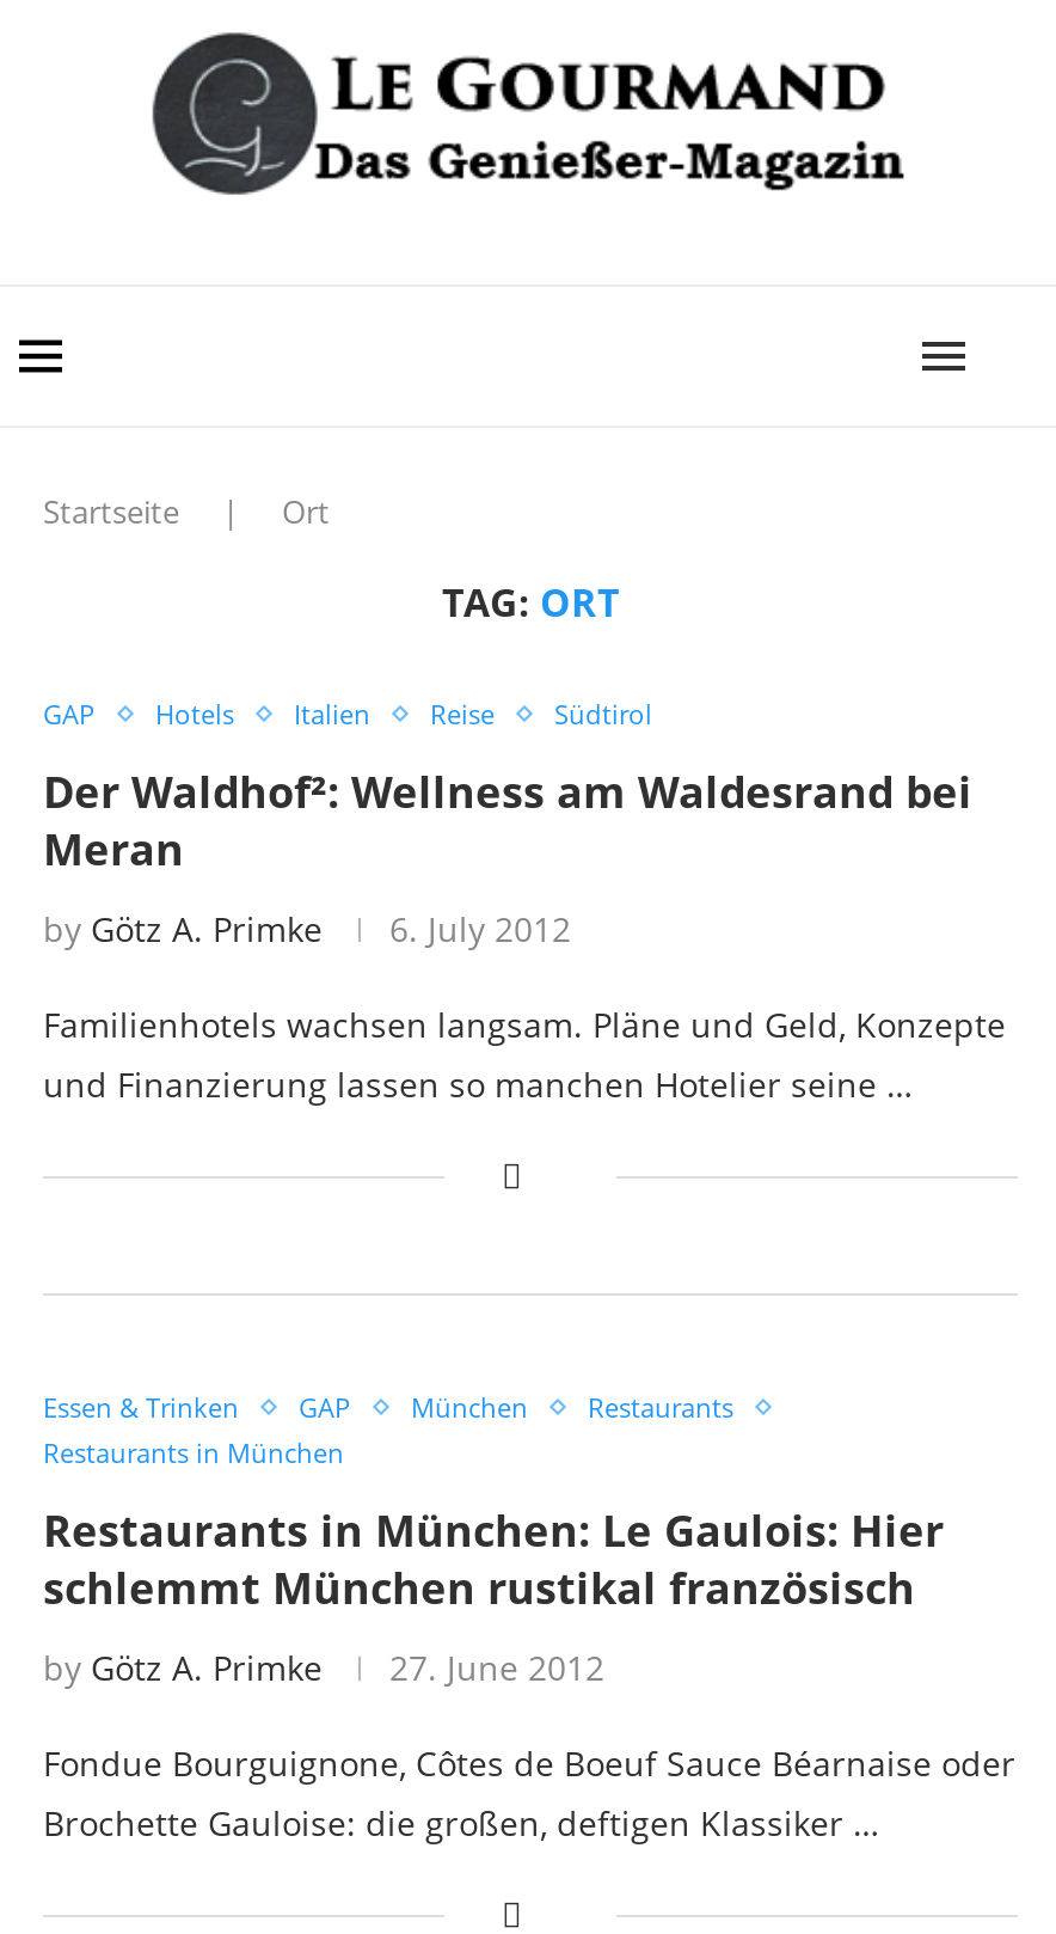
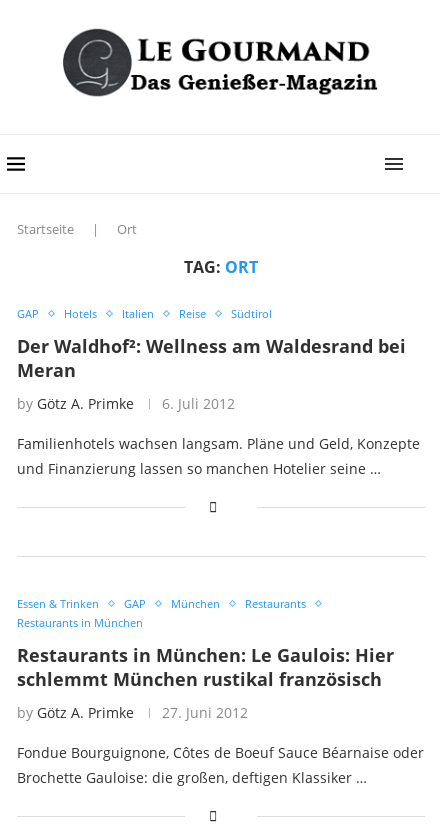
[43,907,571,953] by Götz A. Primke 6. July 2012 -> [17,394,235,413] by Götz A. Primke 6. Juli 2012
[43,1646,604,1691] by Götz A. Primke 27. June 2012 -> [17,703,248,722] by Götz A. Primke 27. Juni 2012

